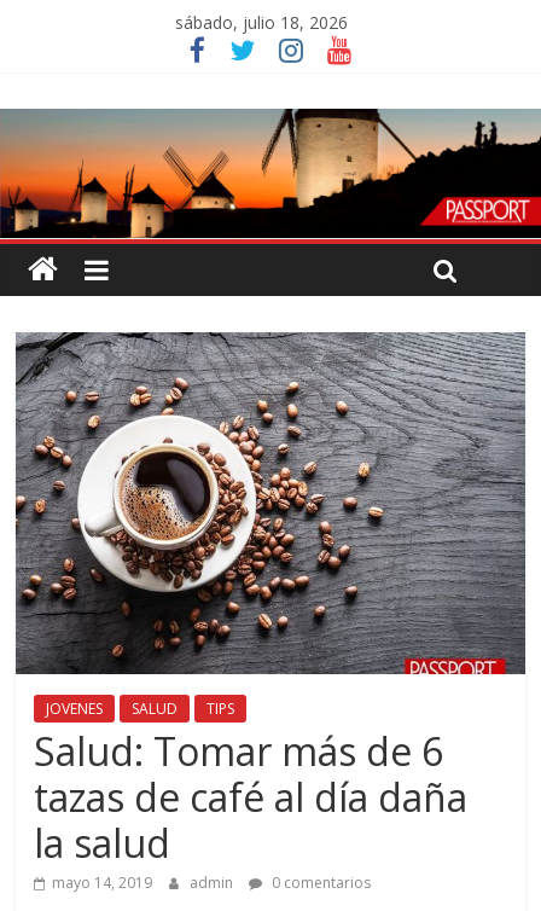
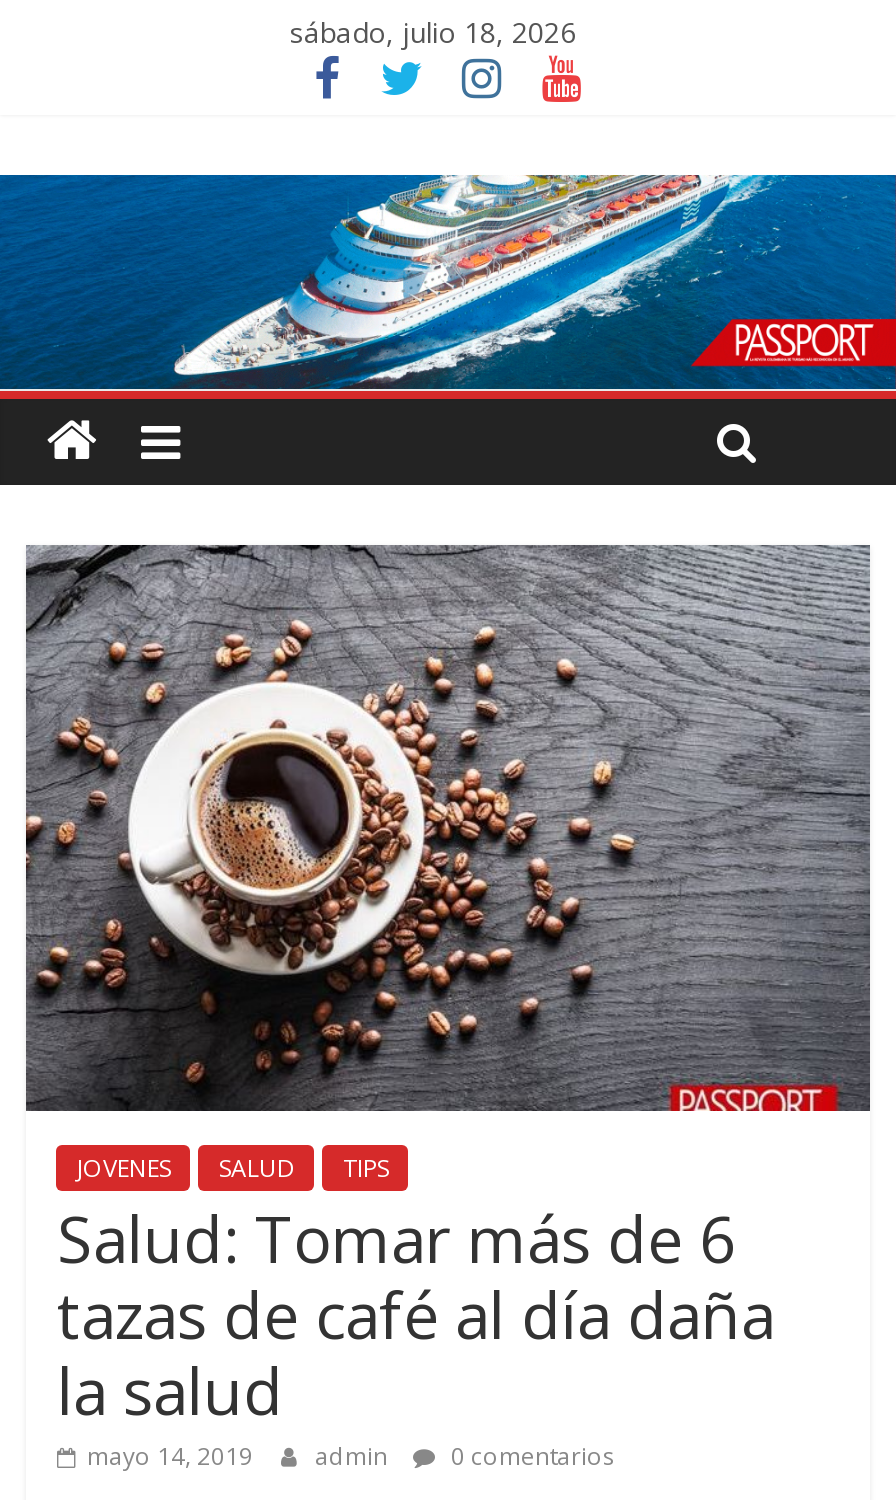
[4,108,537,239] [image] -> [6,173,890,391] [image]

